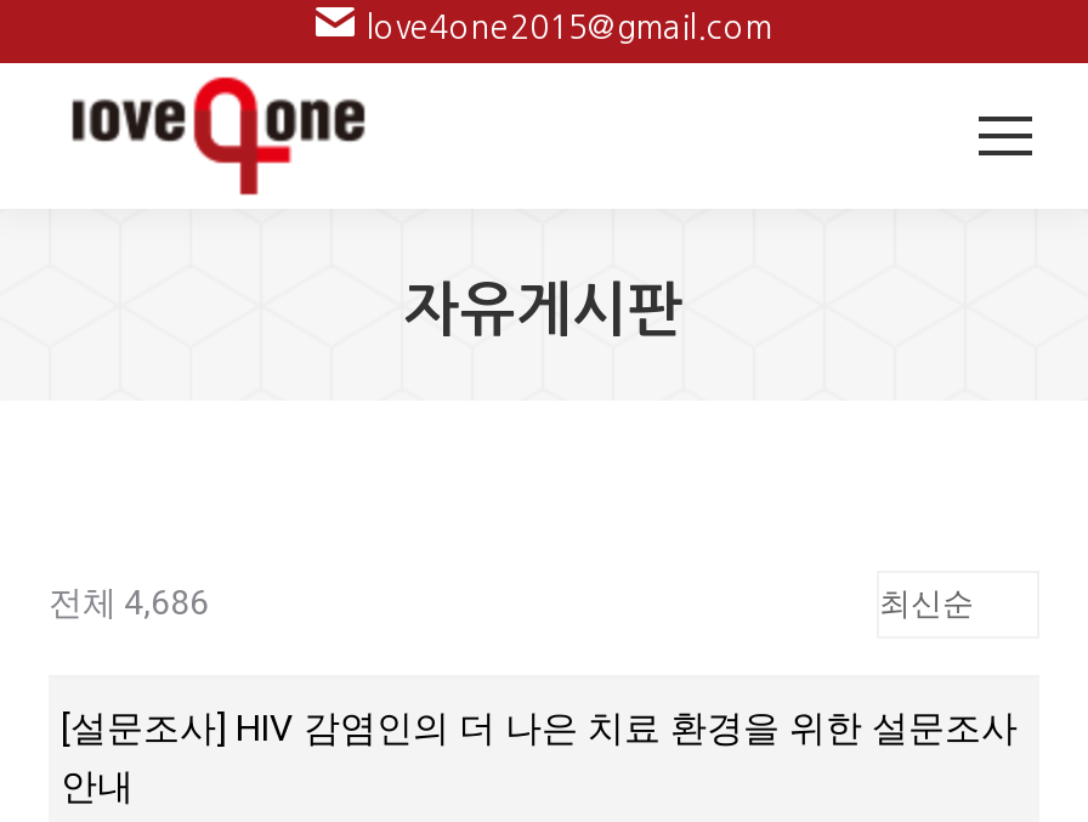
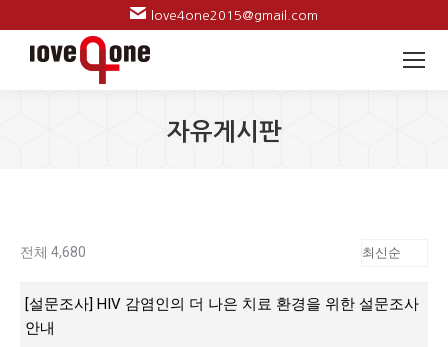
[49,583,209,622] 전체 4,686 -> [20,244,86,260] 전체 4,680

